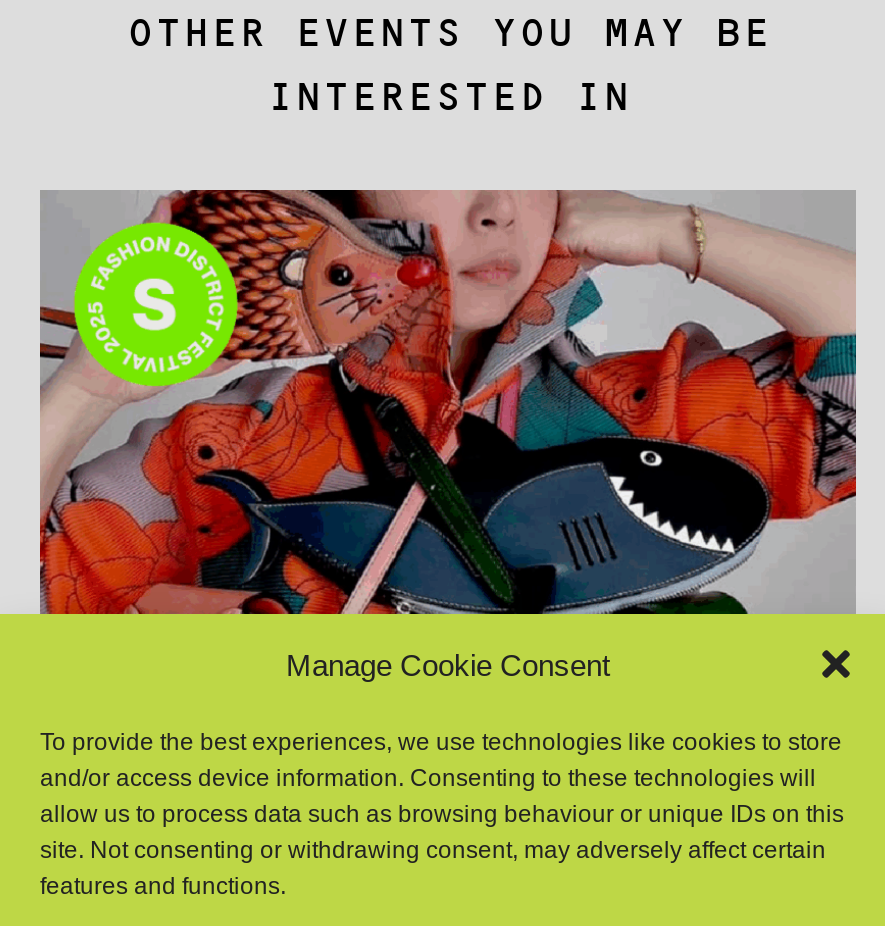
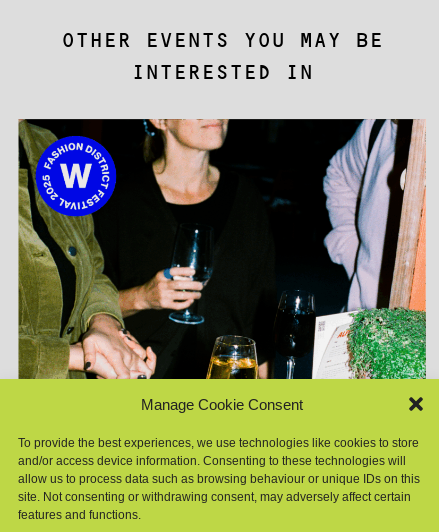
[38,188,858,616] [image] -> [18,118,426,380] [image]

